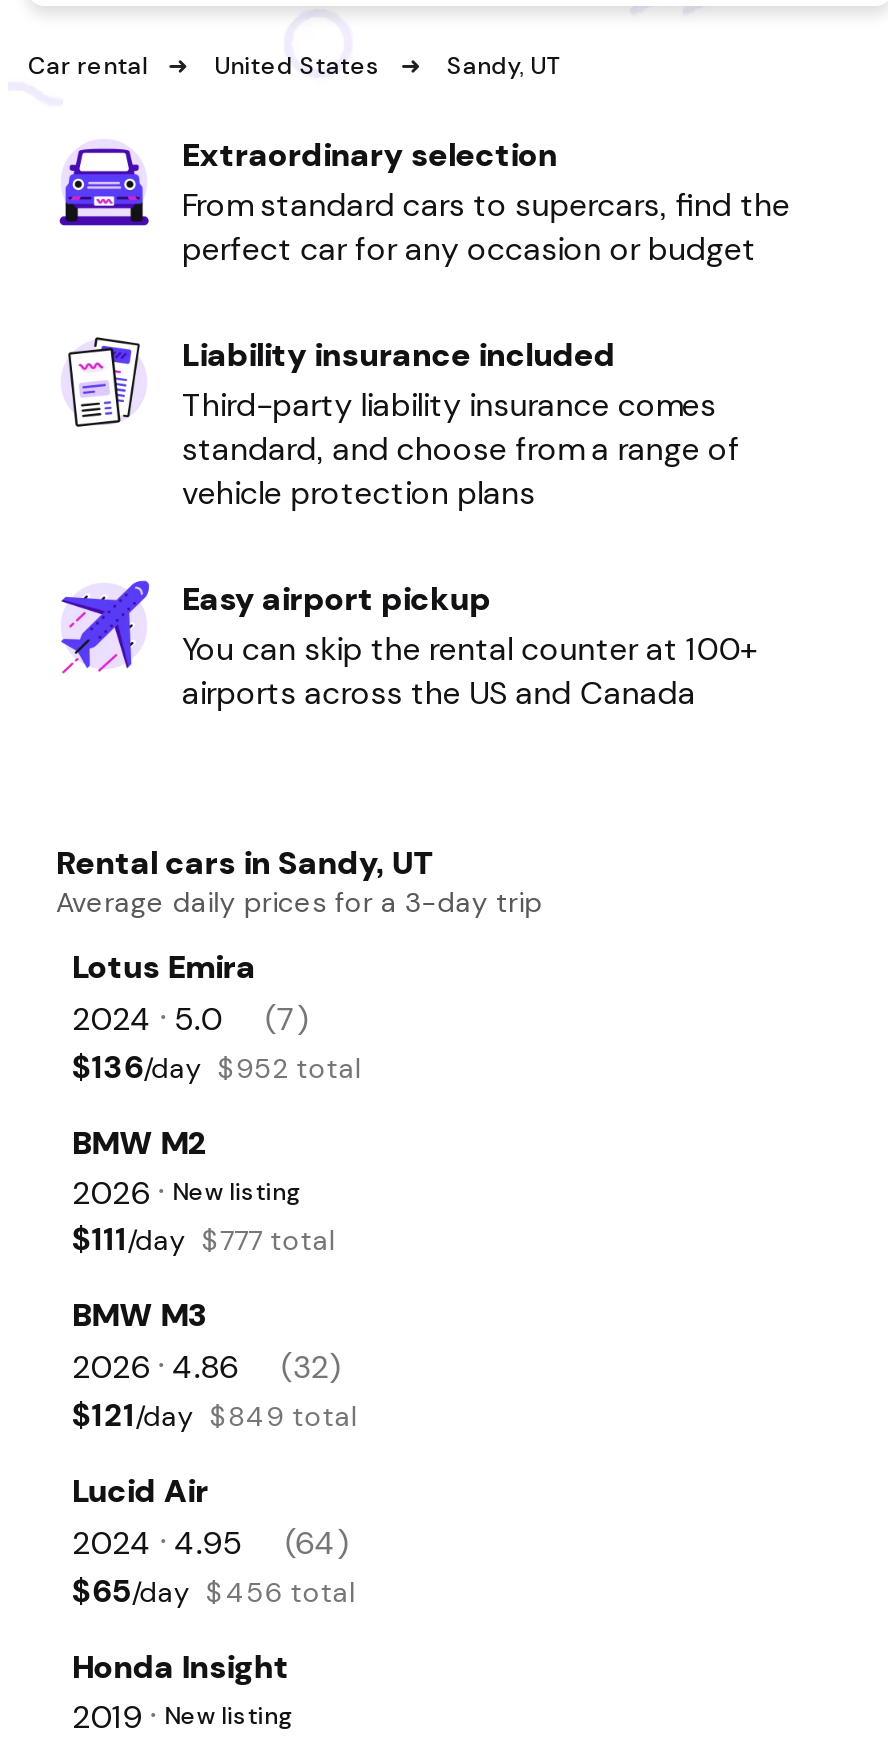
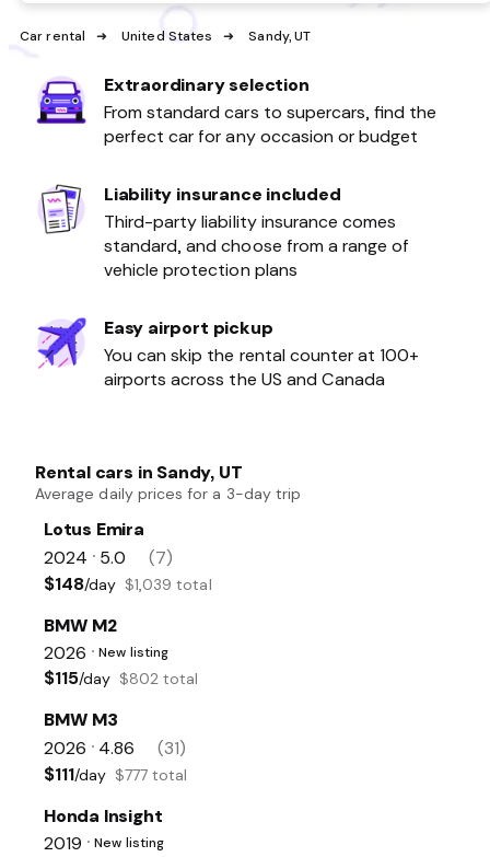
[72,1048,361,1084] $136/day $952 total -> [44,574,212,593] $148/day $1,039 total
[72,1220,335,1256] $111/day $777 total -> [44,668,199,687] $115/day $802 total
[72,1348,357,1608] (32) | $121/day $849 total | Lucid Air | 2024 • 4.95 | (64) | $65/day $456 total -> [44,738,188,784] (31) | $111/day $777 total

